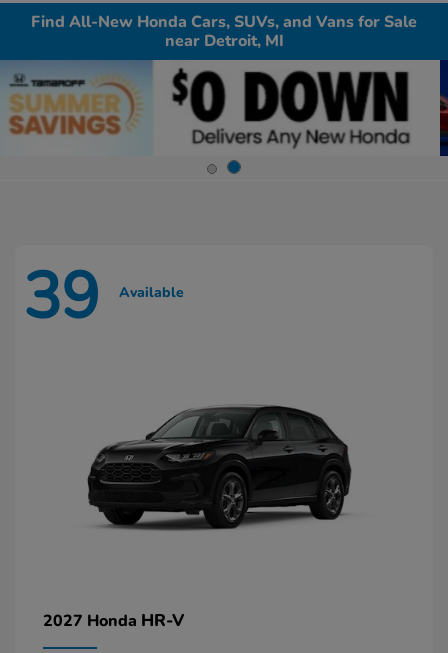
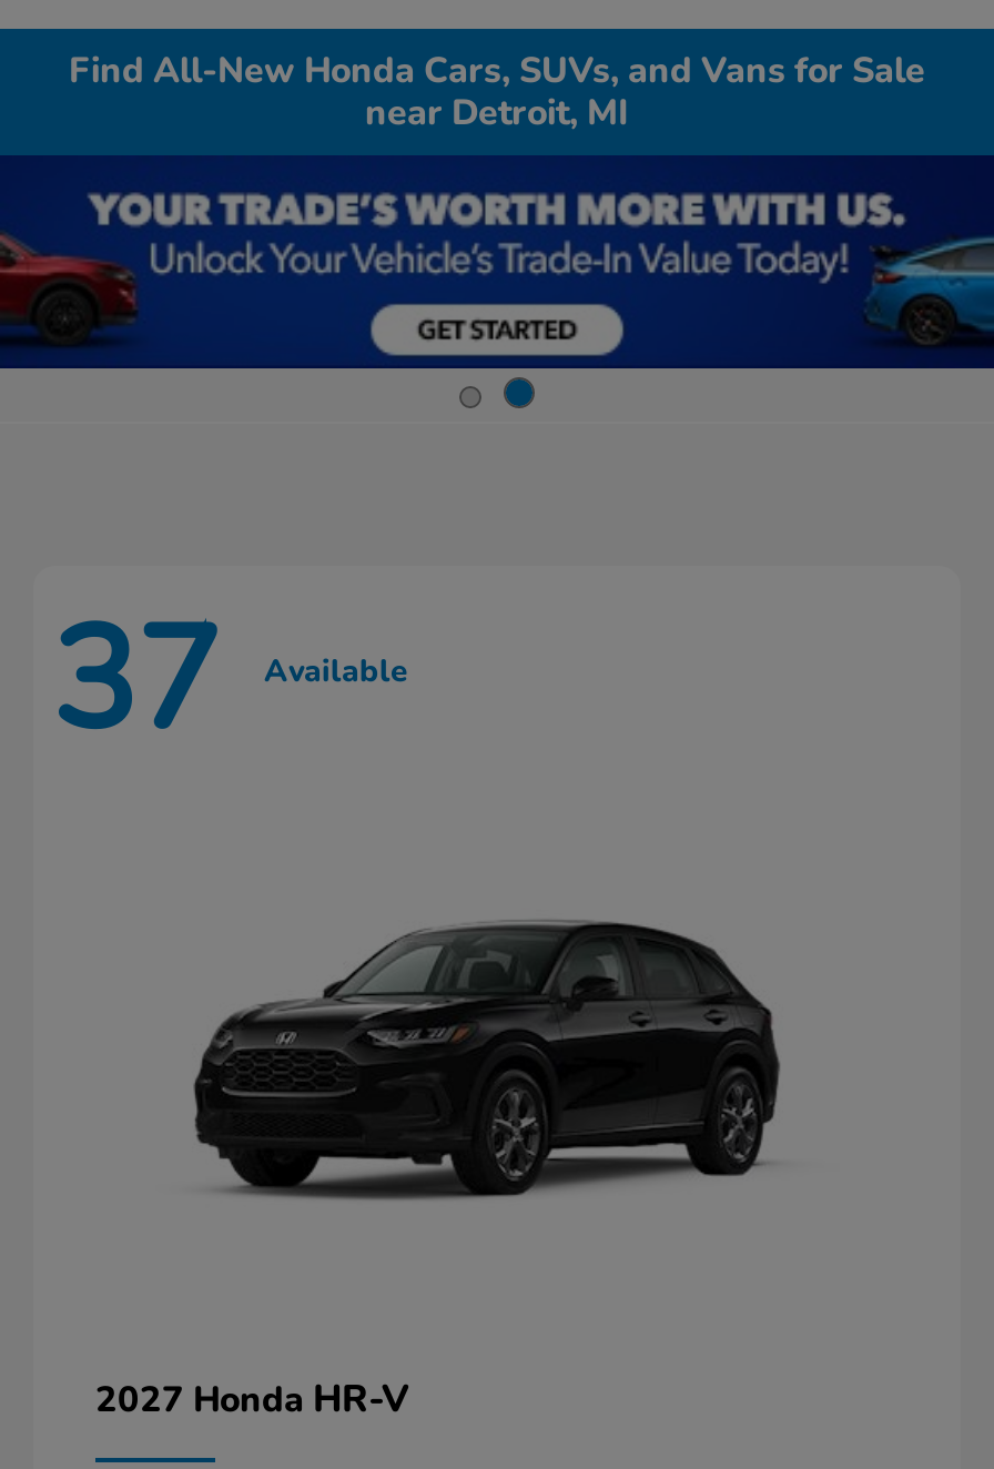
[3,59,445,156] [image] -> [7,153,987,371] [image]
[23,253,184,341] 39 Available -> [51,584,408,779] 37 Available

